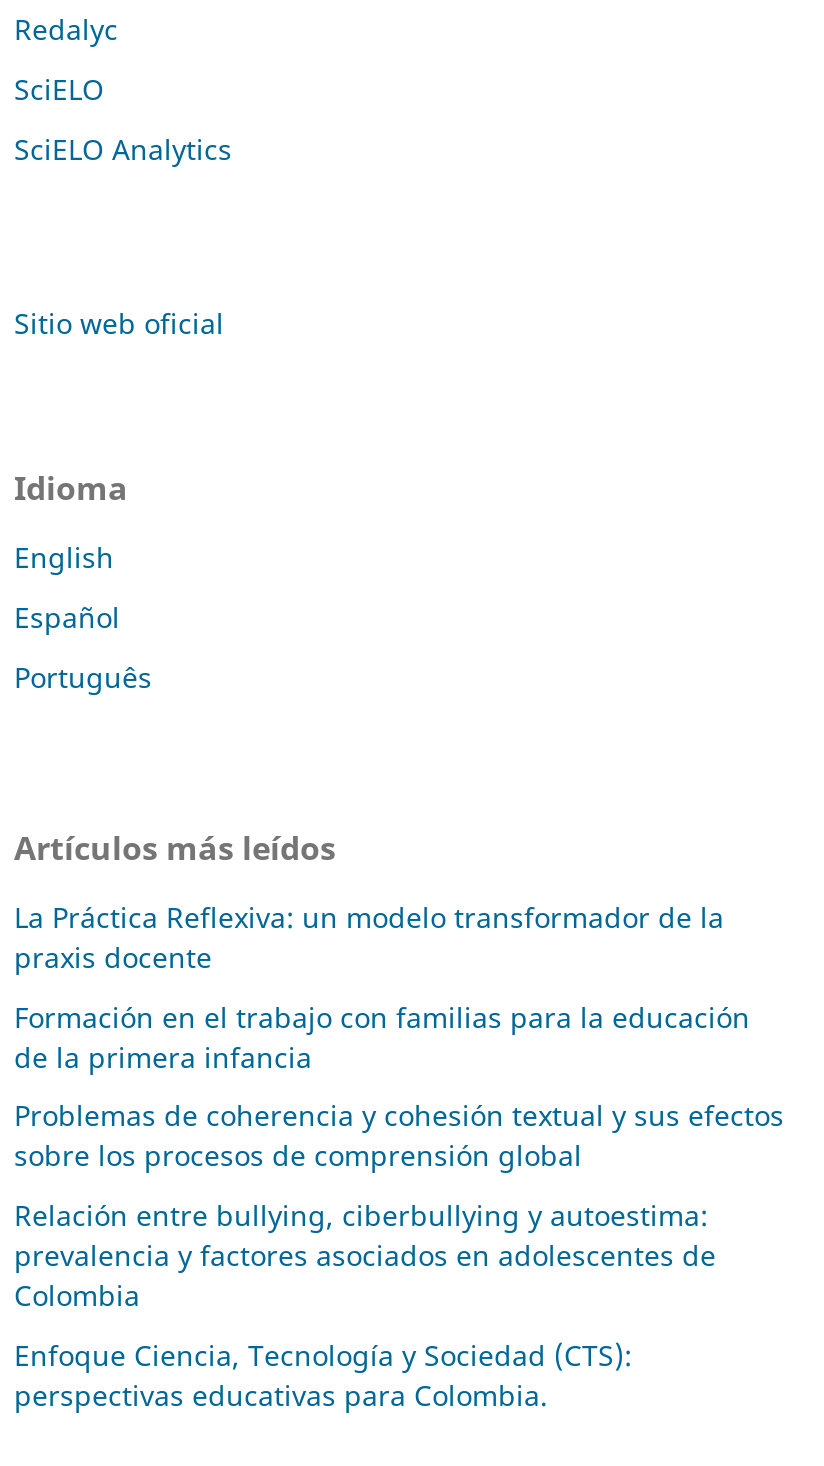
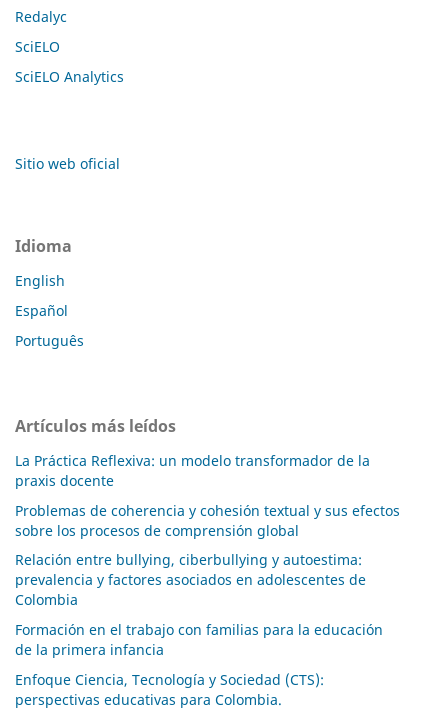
moved [14,997,750,1075] -> [15,620,383,659]: Formación en el trabajo con familias para la educación | de la primera infancia
moved [14,1097,784,1315] -> [15,500,400,609]: Problemas de coherencia y cohesión textual y sus efectos | sobre los procesos de comprensión global | Relación entre bullying, ciberbullying y autoestima: | prevalencia y factores asociados en adolescentes de | Colombia

